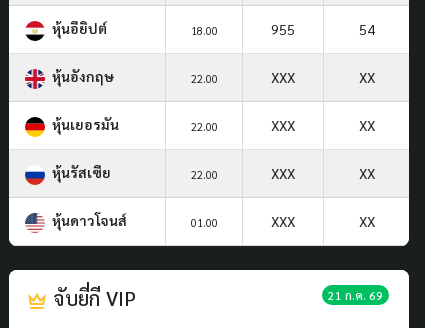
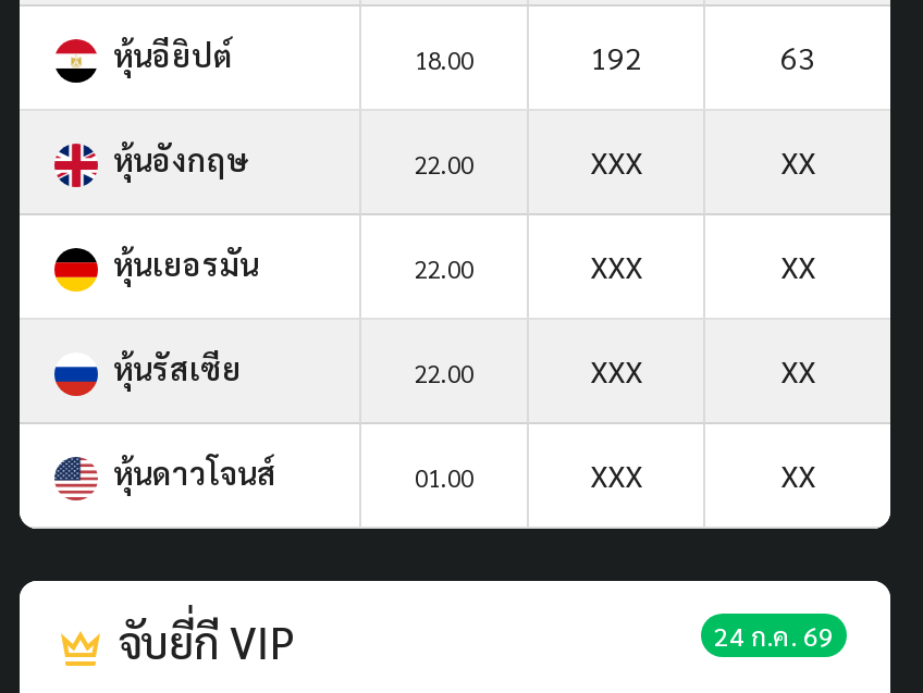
[271,20,295,38] 955 -> [590,37,642,76] 192
[358,20,374,38] 54 -> [780,37,815,76] 63
[328,287,383,303] 21 ก.ค. 69 -> [714,617,834,652] 24 ก.ค. 69

